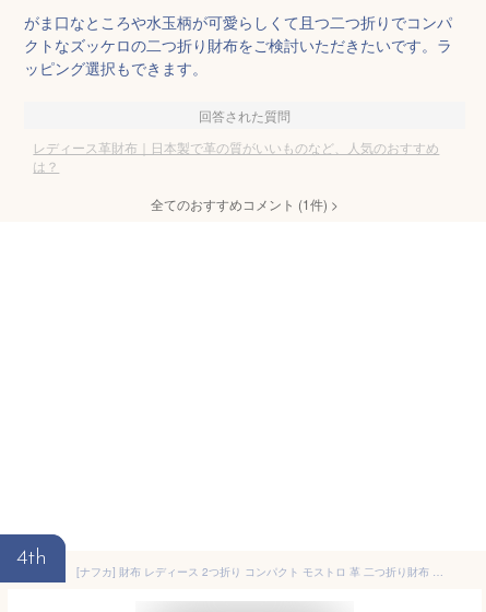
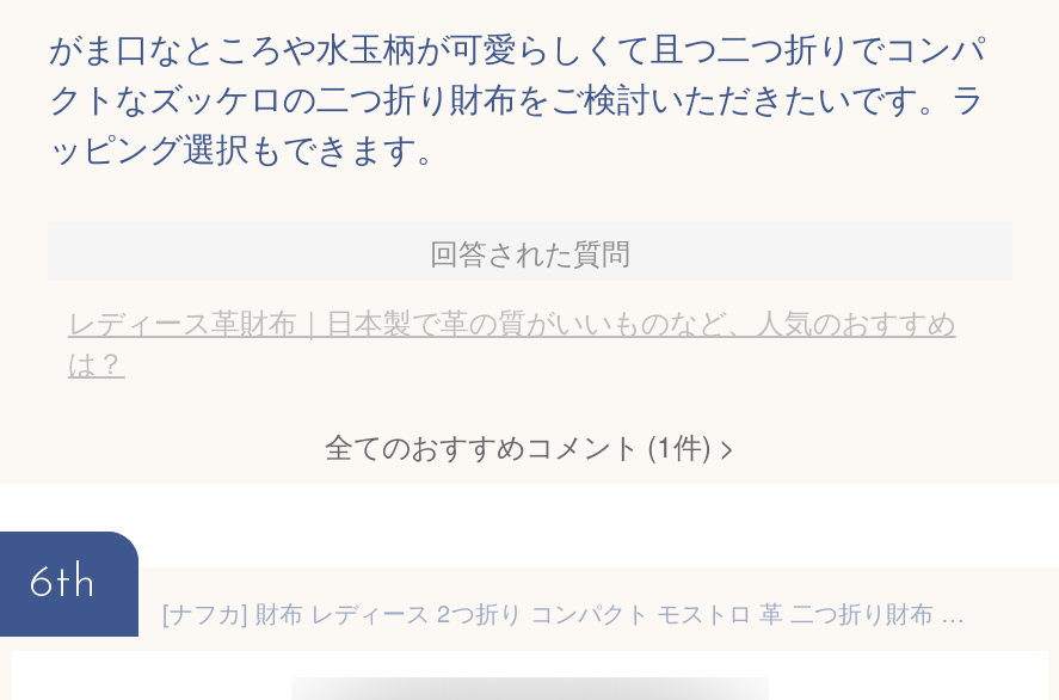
[16,548,46,570] 4th -> [29,561,98,609] 6th

